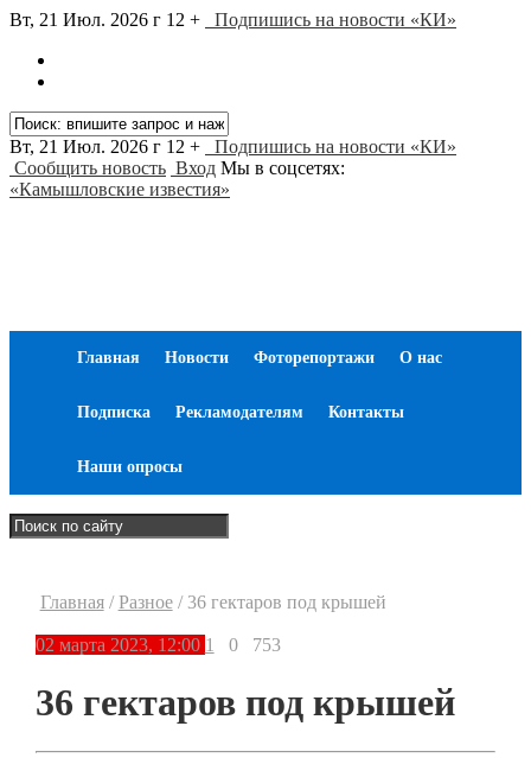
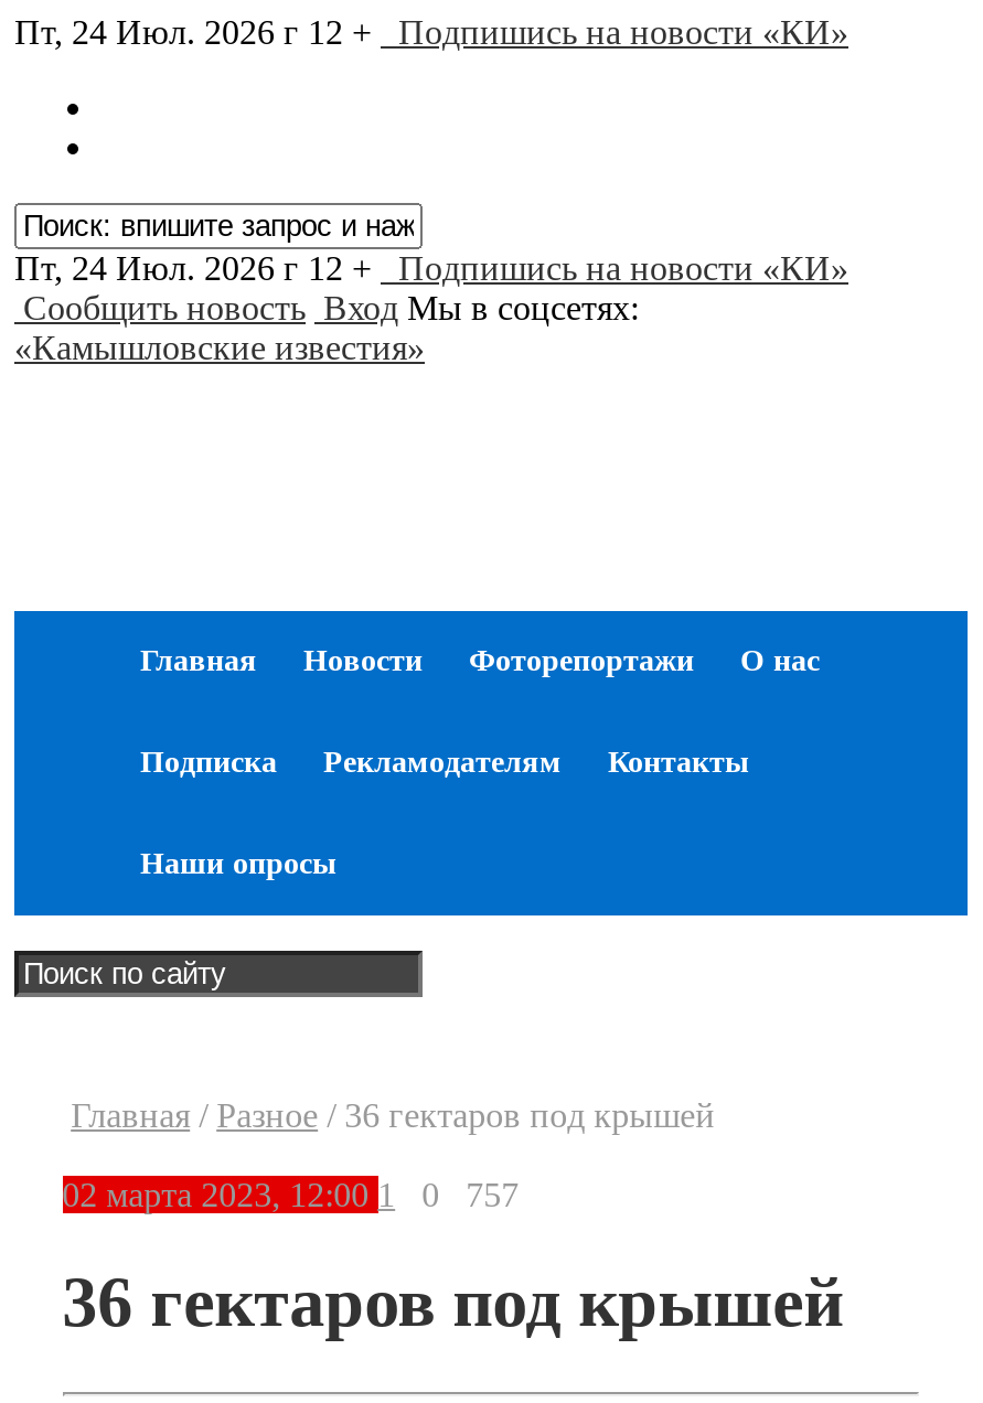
[9,9,456,30] Вт, 21 Июл. 2026 г 12 + Подпишись на новости «КИ» -> [14,13,848,51] Пт, 24 Июл. 2026 г 12 + Подпишись на новости «КИ»
[9,136,456,157] Вт, 21 Июл. 2026 г 12 + Подпишись на новости «КИ» -> [14,249,848,287] Пт, 24 Июл. 2026 г 12 + Подпишись на новости «КИ»
[228,635,280,655] 0 753 -> [422,1176,519,1213] 0 757

